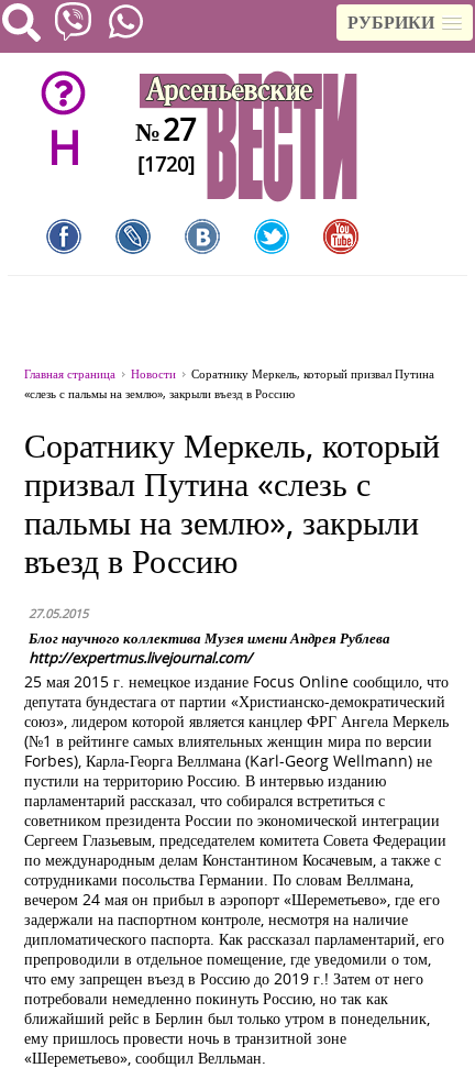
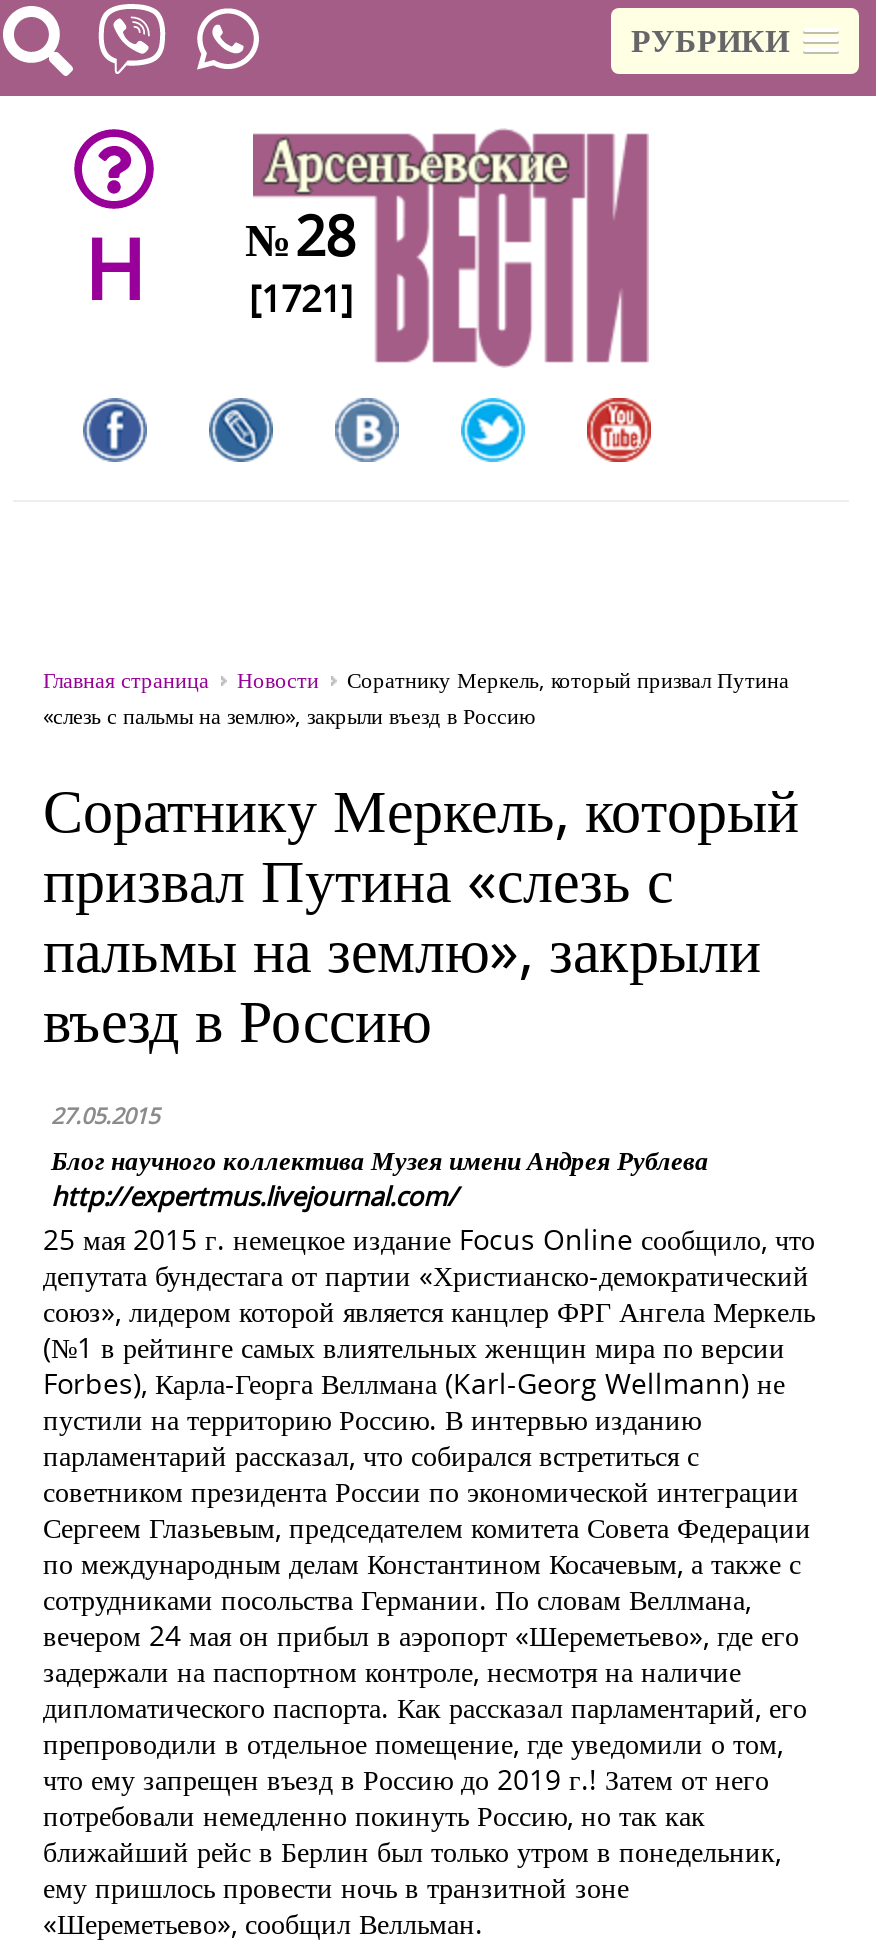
[47,109,196,178] H № 27 -> [84,198,355,324] H № 28
[137,151,195,177] [1720] -> [249,274,353,322] [1721]

